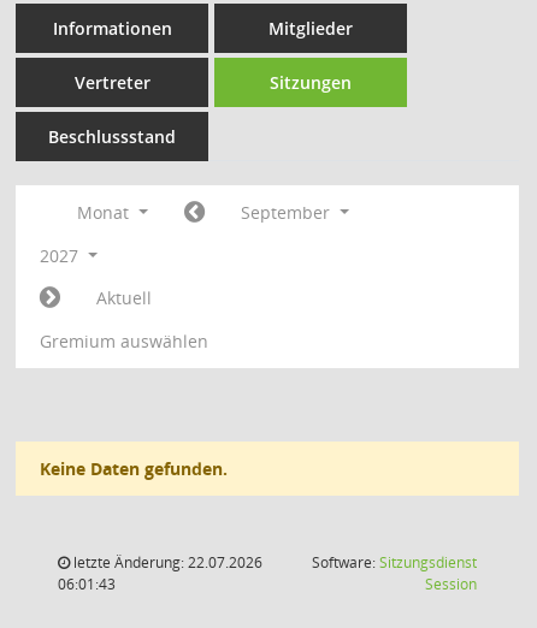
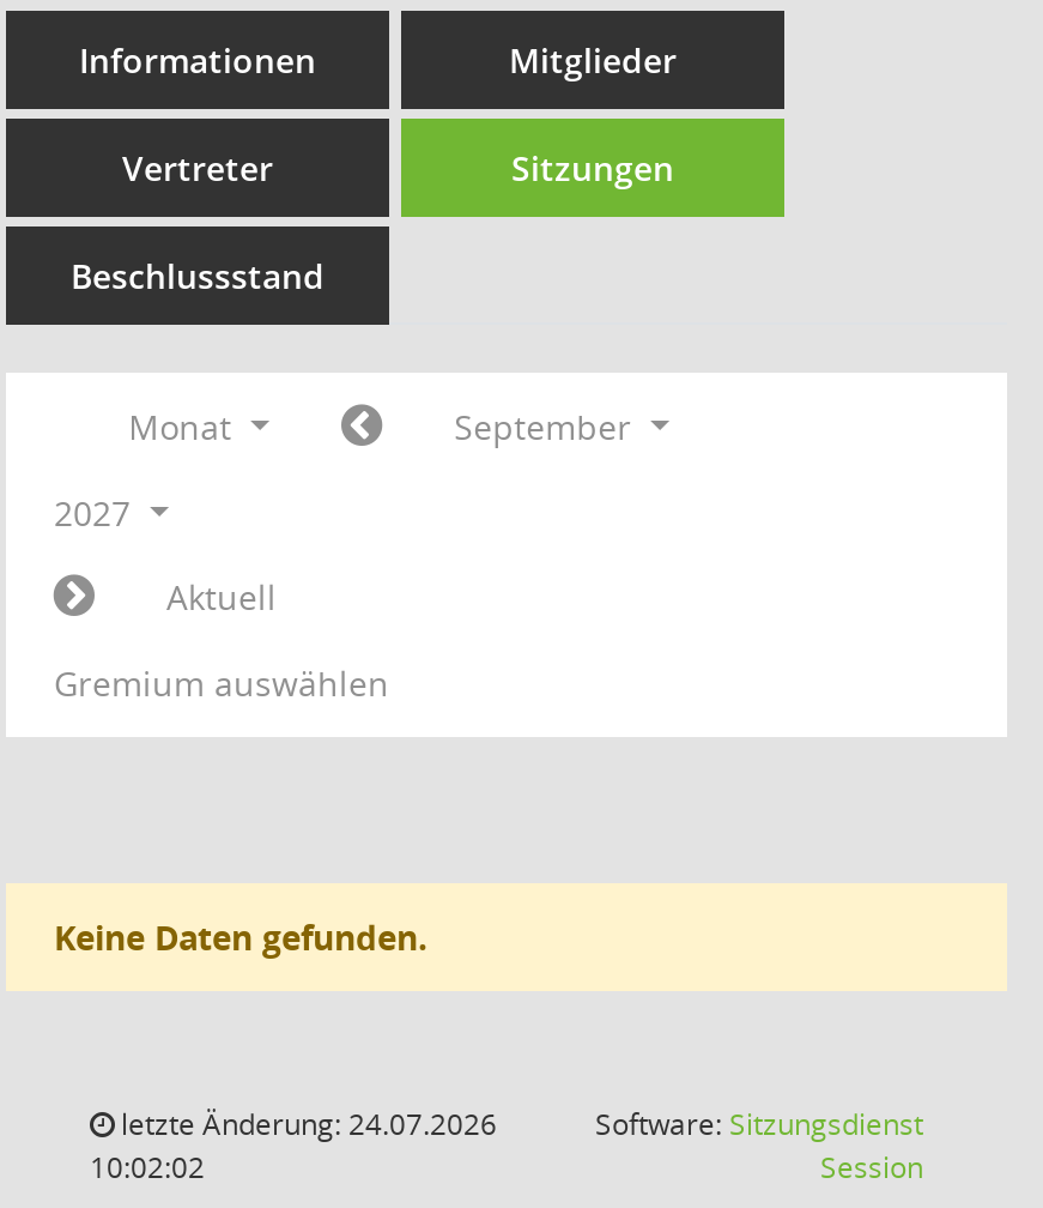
[70,552,262,573] letzte Änderung: 22.07.2026 -> [114,1104,497,1144] letzte Änderung: 24.07.2026
[58,574,116,594] 06:01:43 -> [90,1147,205,1188] 10:02:02

